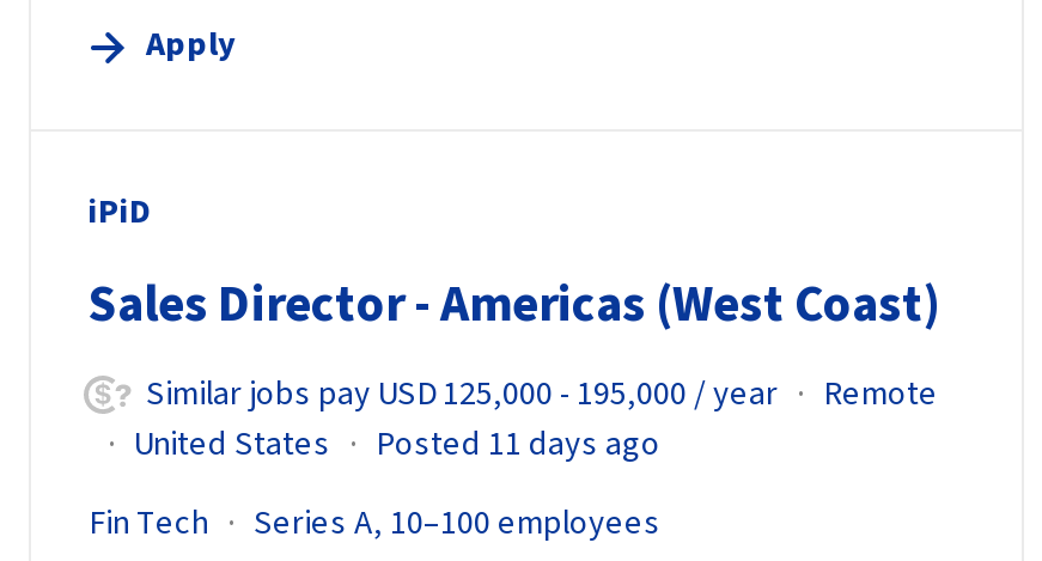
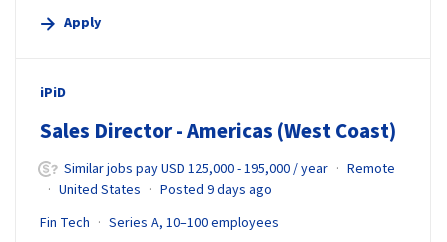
[376,422,660,470] Posted 11 days ago -> [160,180,272,200] Posted 9 days ago

